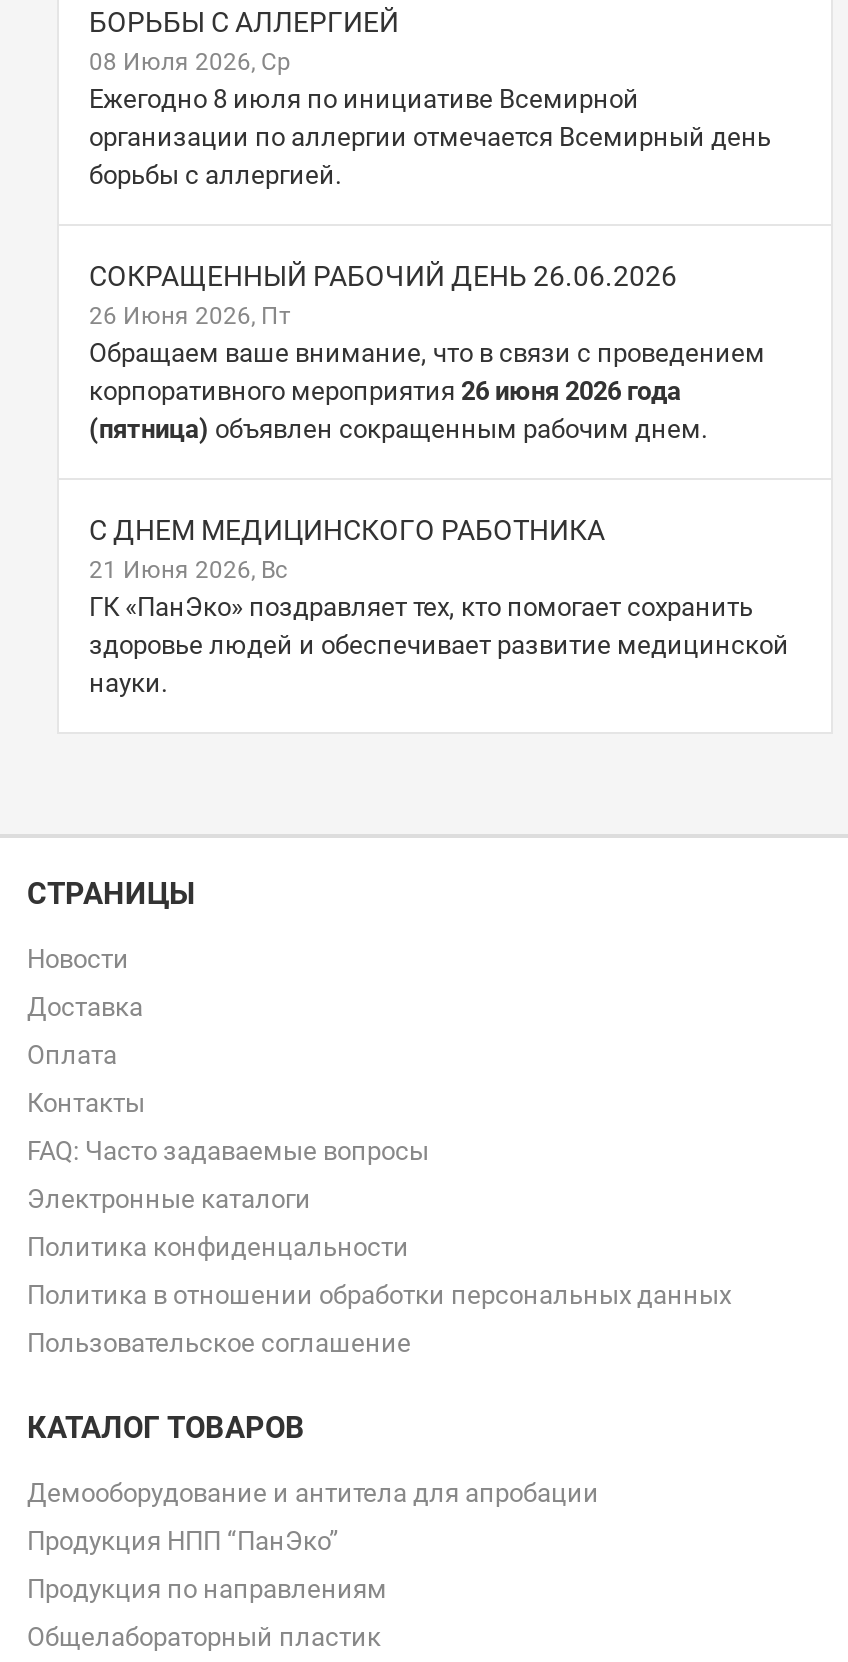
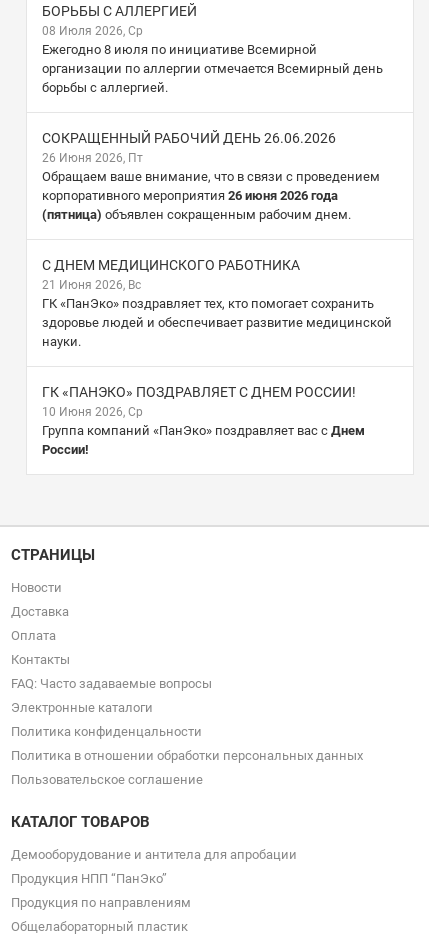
none -> [42,384,365,457] ГК «ПАНЭКО» ПОЗДРАВЛЯЕТ С ДНЕМ РОССИИ! | 10 Июня 2026, Ср | Группа компаний «ПанЭко» поздравляет вас с Днем | России!

